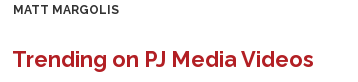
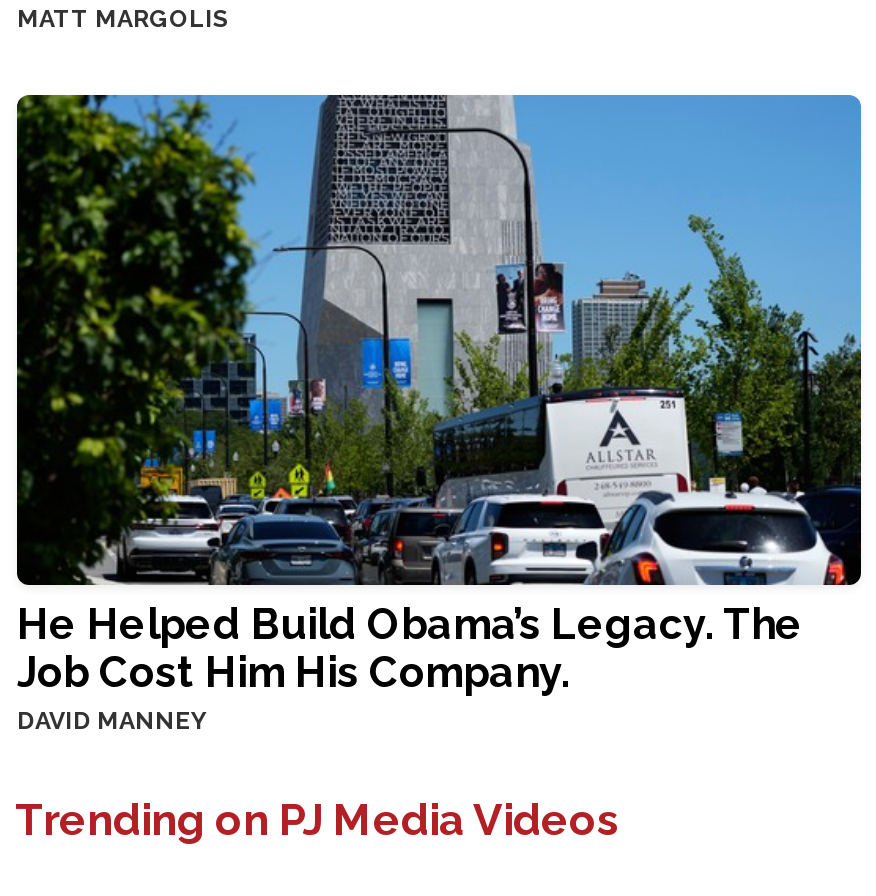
none -> [15,92,863,735] [image] | He Helped Build Obama’s Legacy. The | Job Cost Him His Company. | DAVID MANNEY

